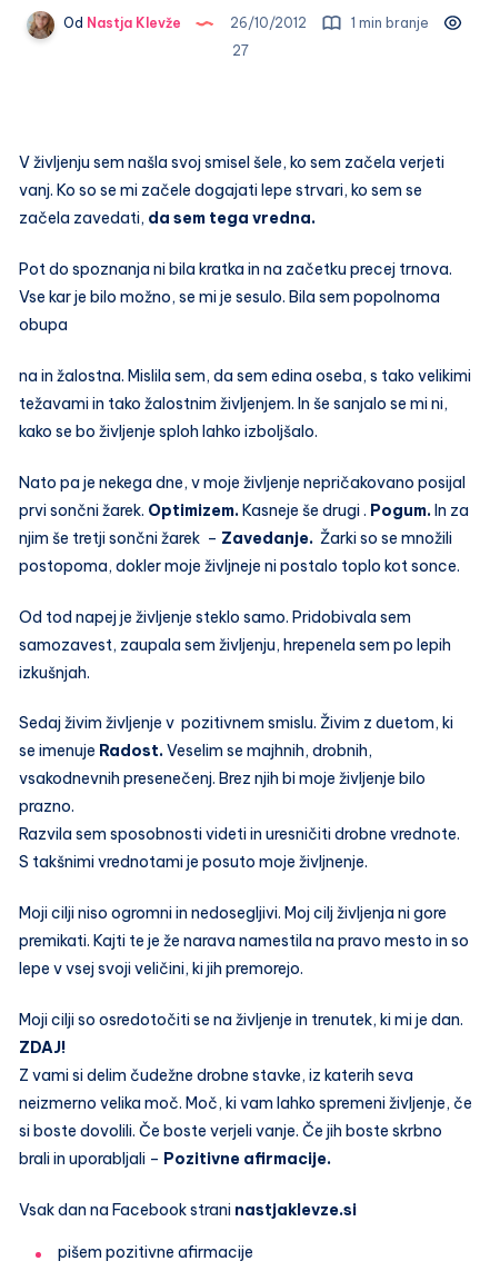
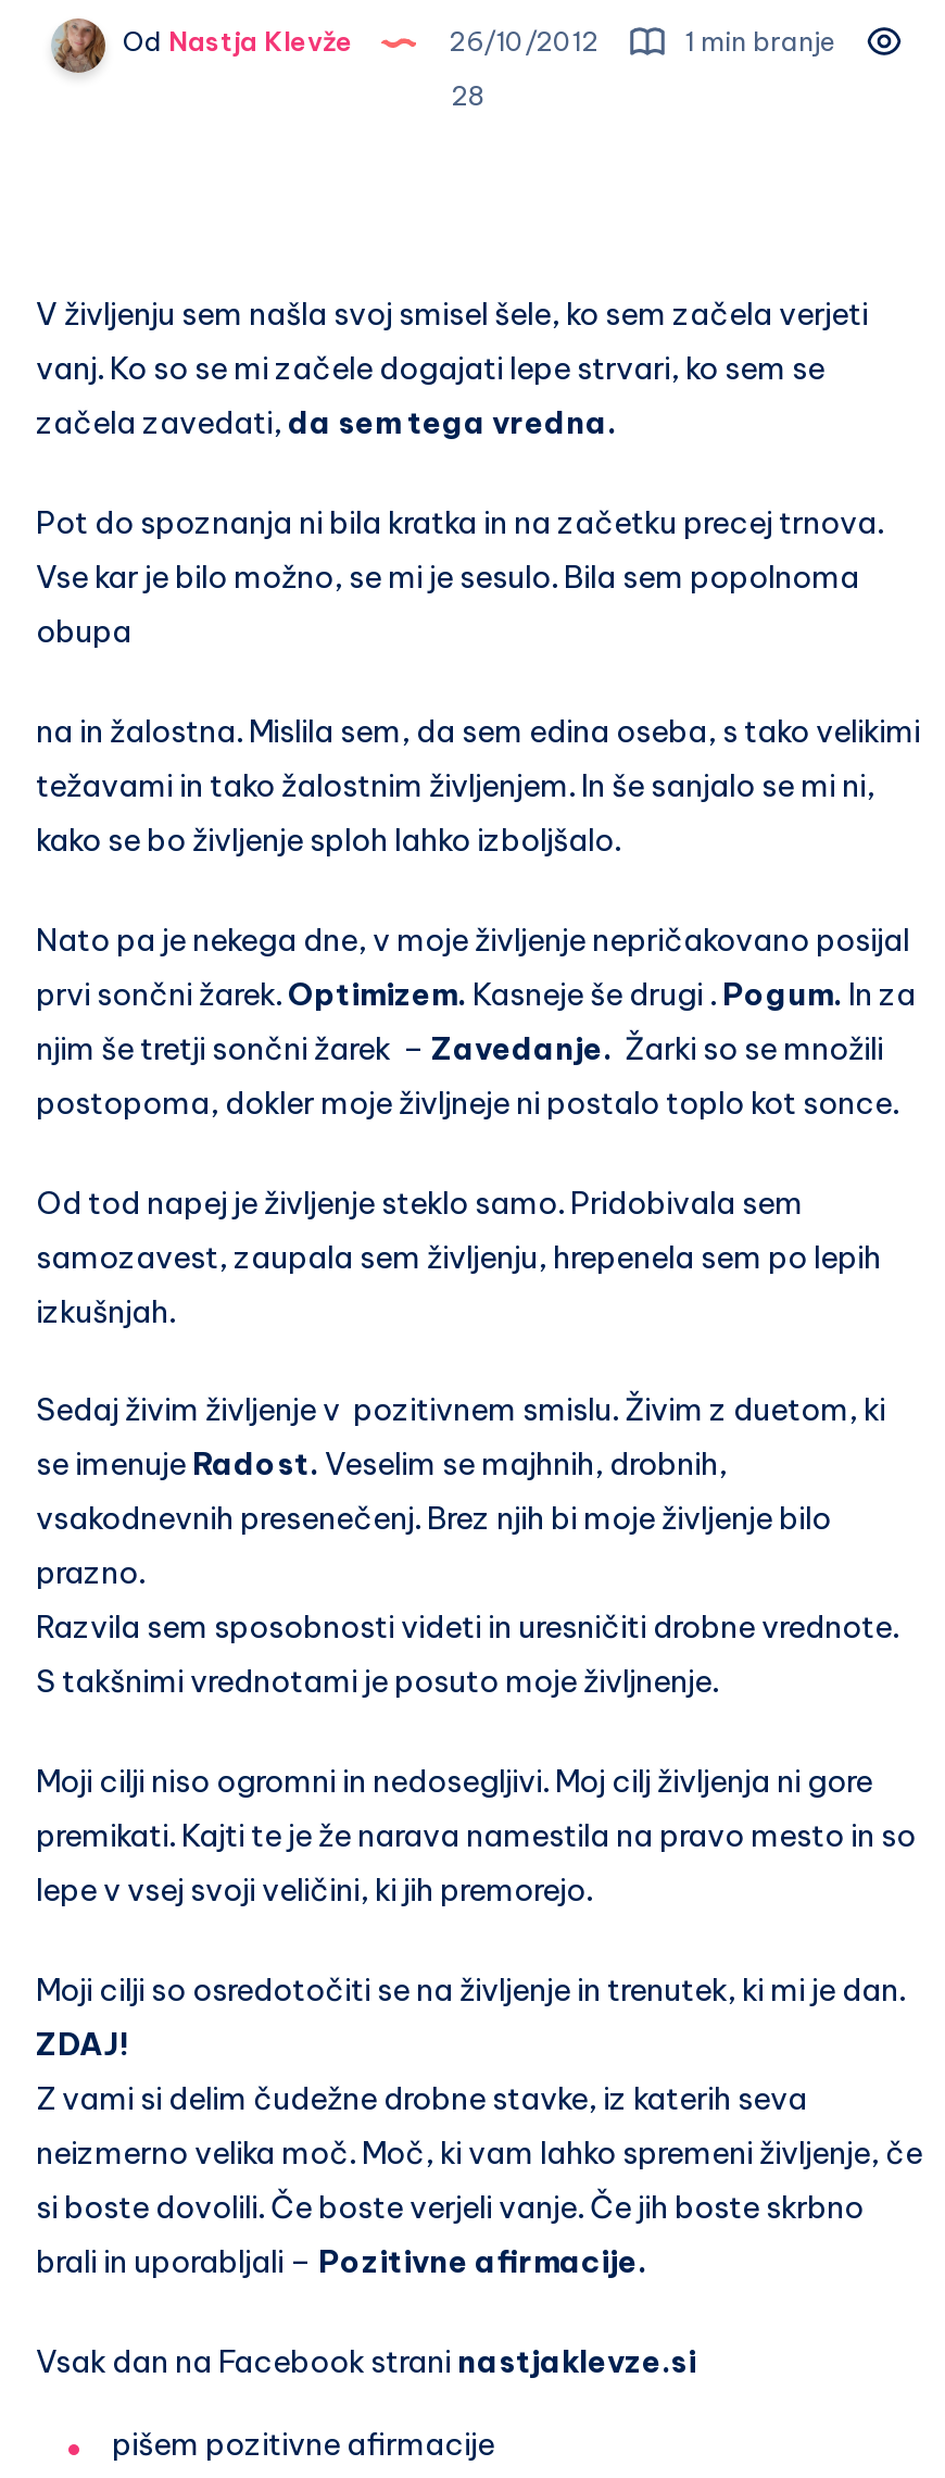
[232,42,248,58] 27 -> [451,78,486,111] 28

